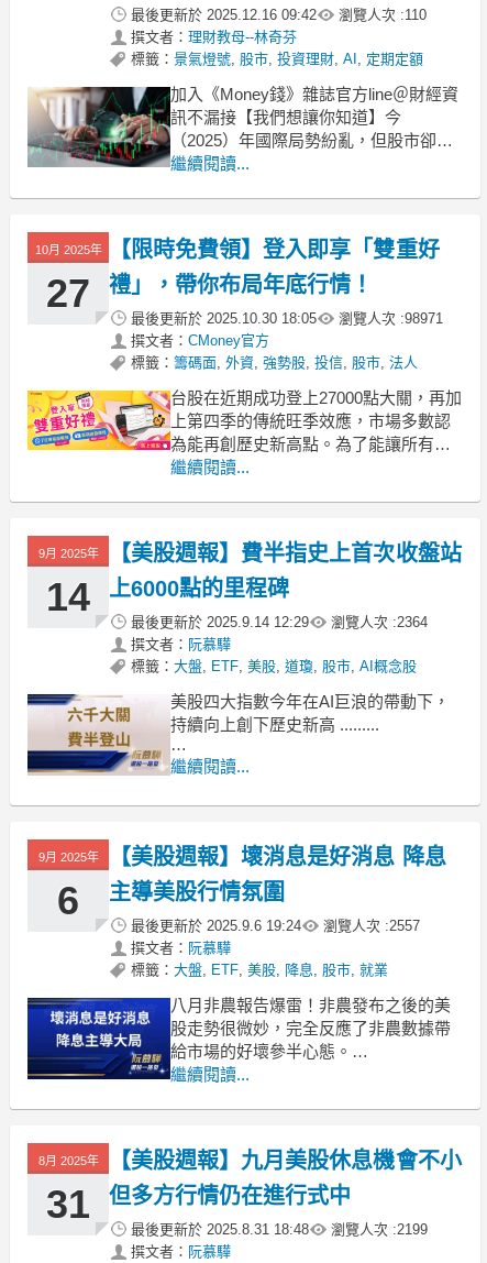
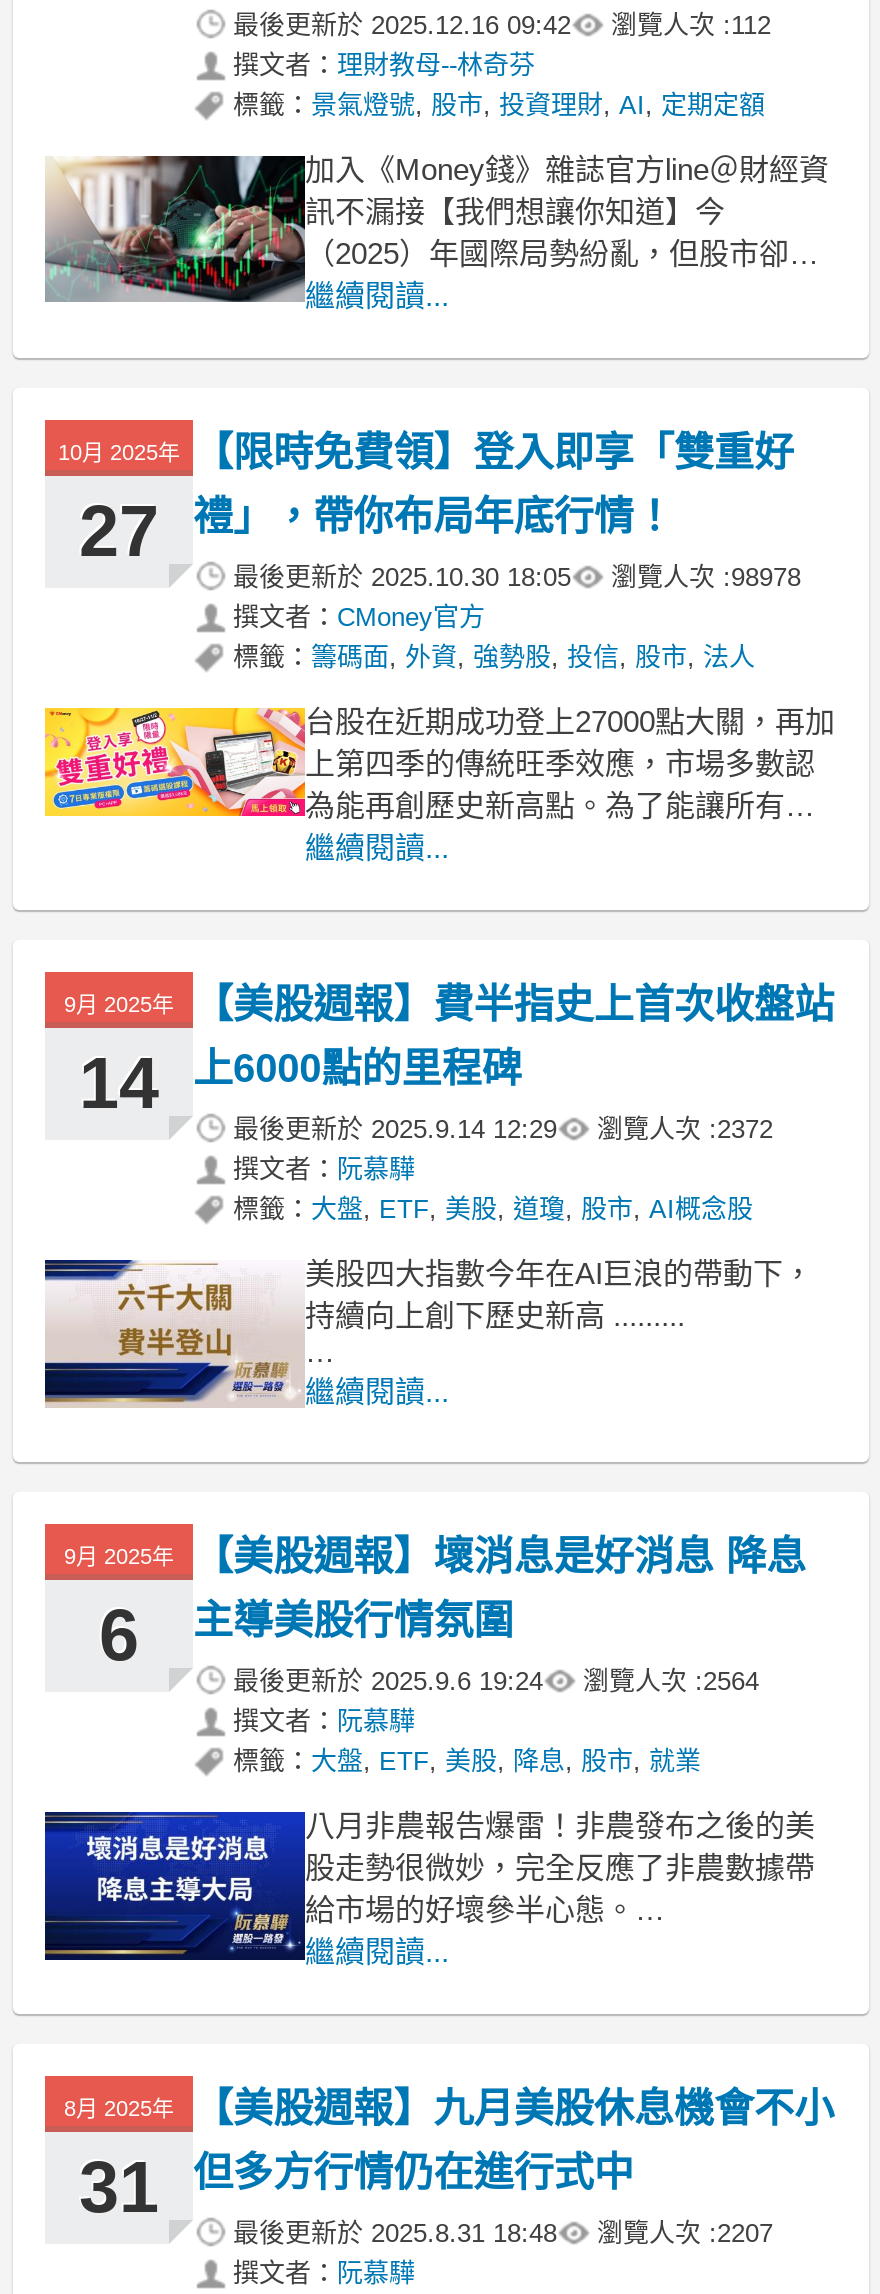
[131,7,427,23] 最後更新於2025.12.16 09:42 瀏覽人次 : 110 -> [233,10,771,40] 最後更新於2025.12.16 09:42 瀏覽人次 : 112
[131,310,443,327] 最後更新於2025.10.30 18:05 瀏覽人次 : 98971 -> [233,562,801,592] 最後更新於2025.10.30 18:05 瀏覽人次 : 98978
[131,614,428,630] 最後更新於2025.9.14 12:29 瀏覽人次 : 2364 -> [233,1114,773,1144] 最後更新於2025.9.14 12:29 瀏覽人次 : 2372
[131,918,420,934] 最後更新於2025.9.6 19:24 瀏覽人次 : 2557 -> [233,1666,759,1696] 最後更新於2025.9.6 19:24 瀏覽人次 : 2564
[331,1221,428,1238] 瀏覽人次 : 2199 -> [597,2218,773,2248] 瀏覽人次 : 2207

